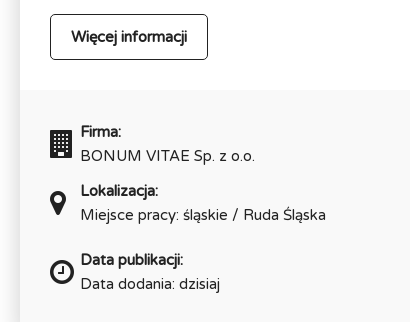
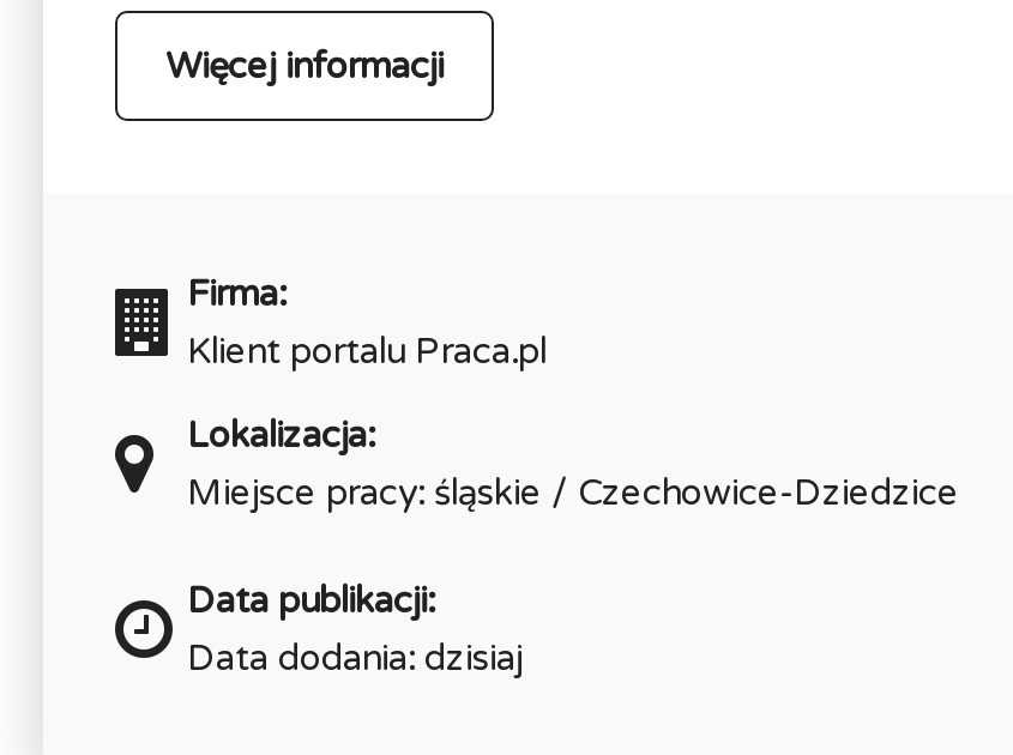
[80,147,255,165] BONUM VITAE Sp. z o.o. -> [187,330,547,373] Klient portalu Praca.pl
[80,206,326,224] Miejsce pracy: śląskie / Ruda Śląska -> [187,470,959,513] Miejsce pracy: śląskie / Czechowice-Dziedzice

